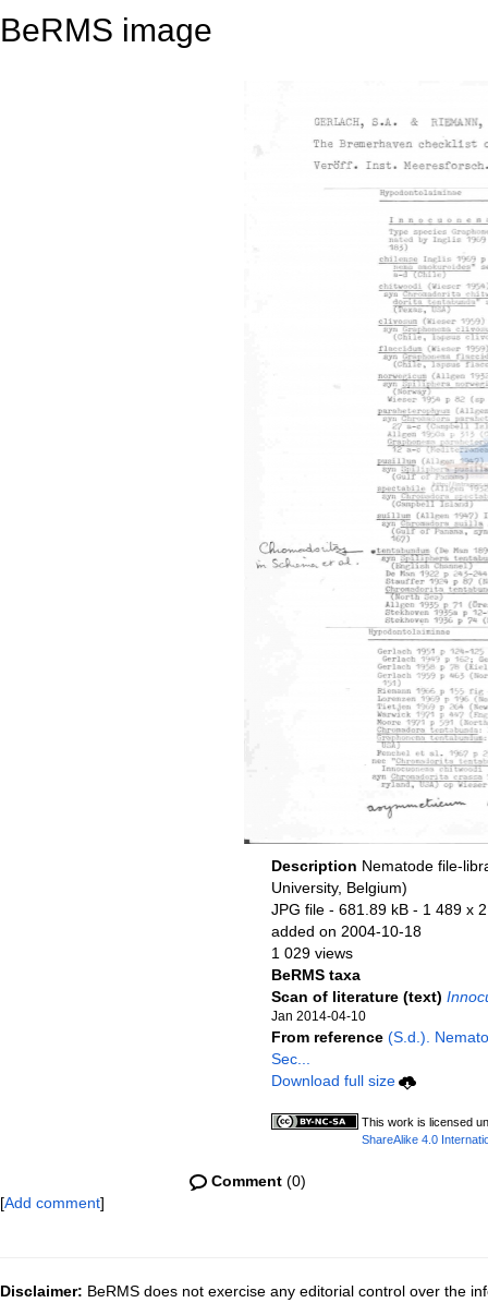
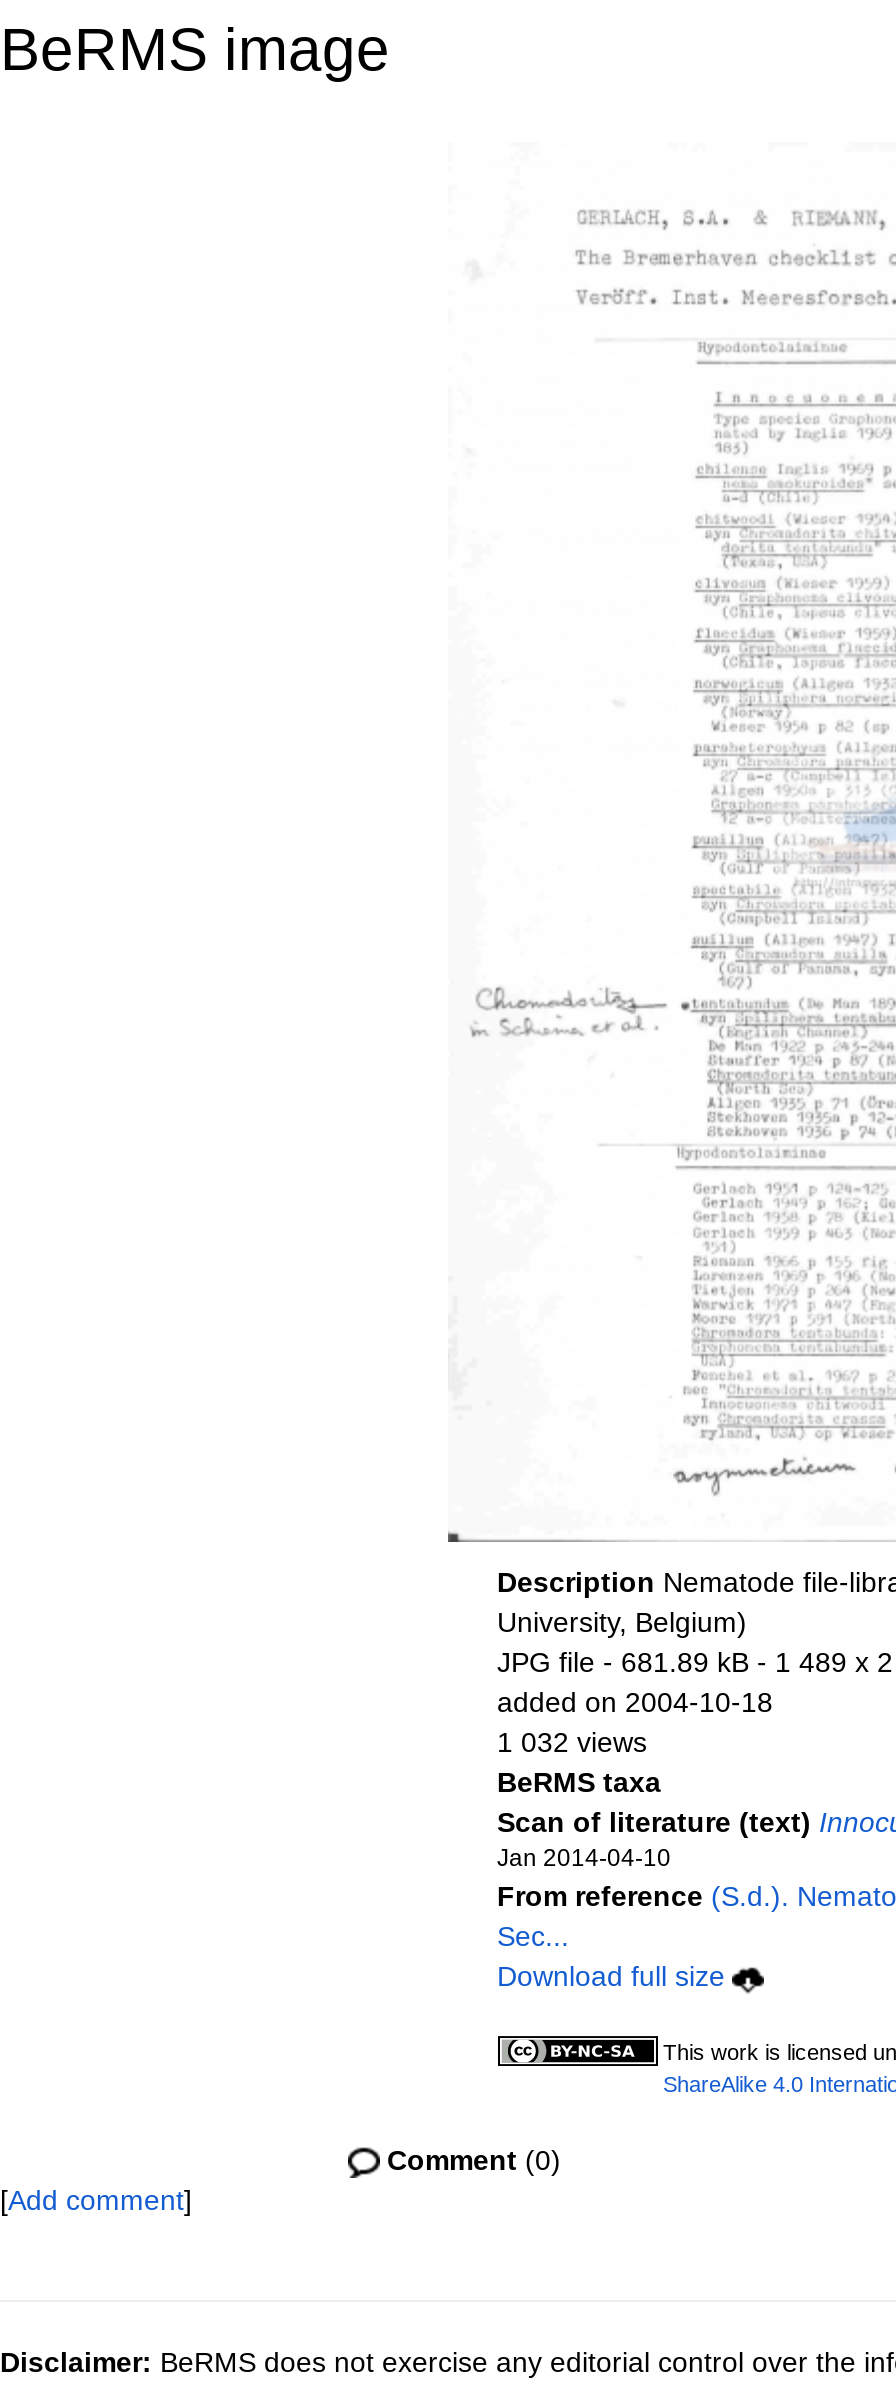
[271,944,352,962] 1 029 views -> [497,1726,647,1758] 1 032 views

